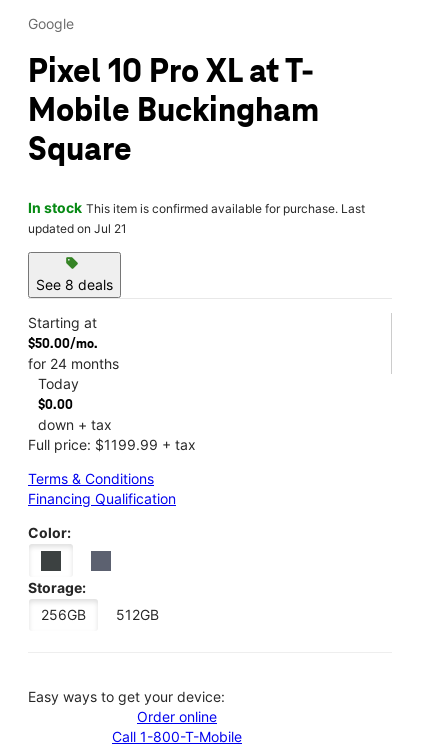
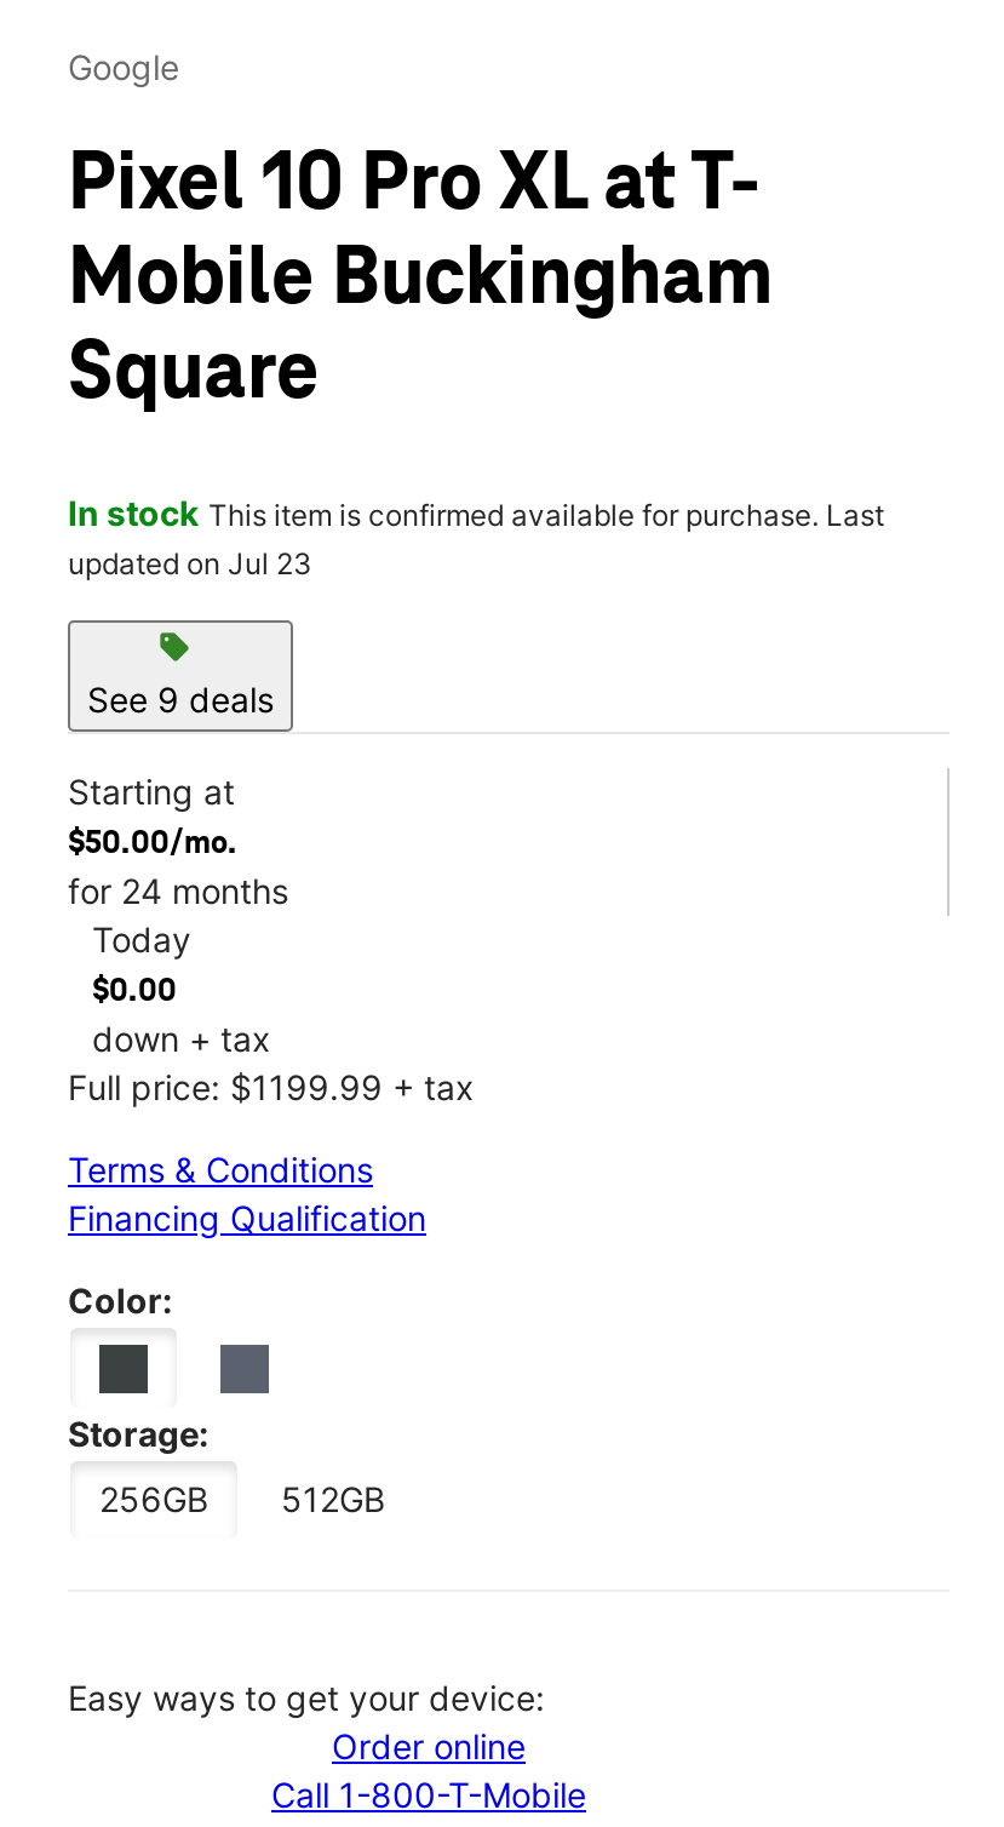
[28,221,127,236] updated on Jul 21 -> [68,545,312,581] updated on Jul 23
[36,276,113,293] See 8 deals -> [87,678,274,719] See 9 deals

